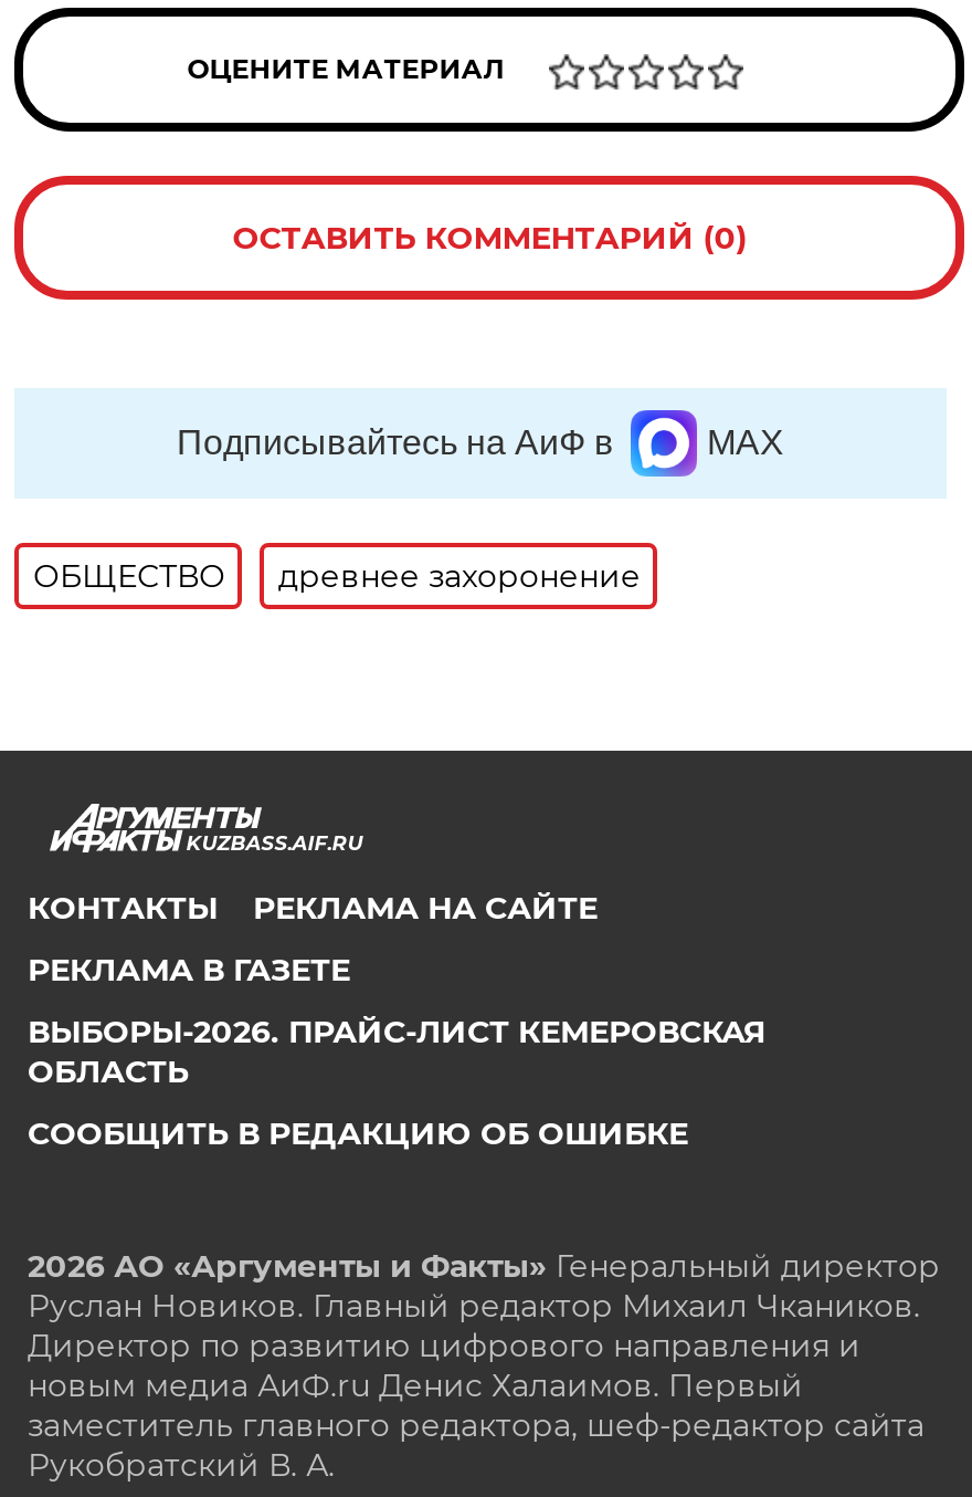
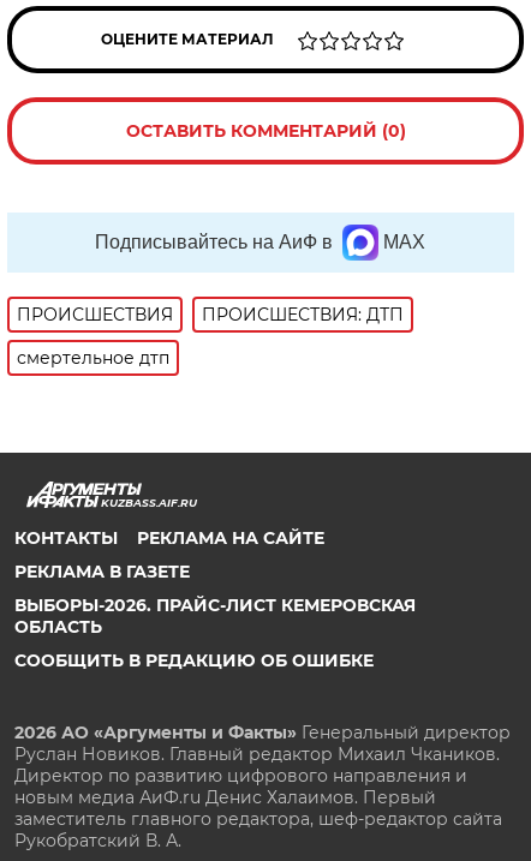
[33,556,640,596] ОБЩЕСТВО | древнее захоронение -> [17,304,404,369] ПРОИСШЕСТВИЯ | ПРОИСШЕСТВИЯ: ДТП | смертельное дтп

